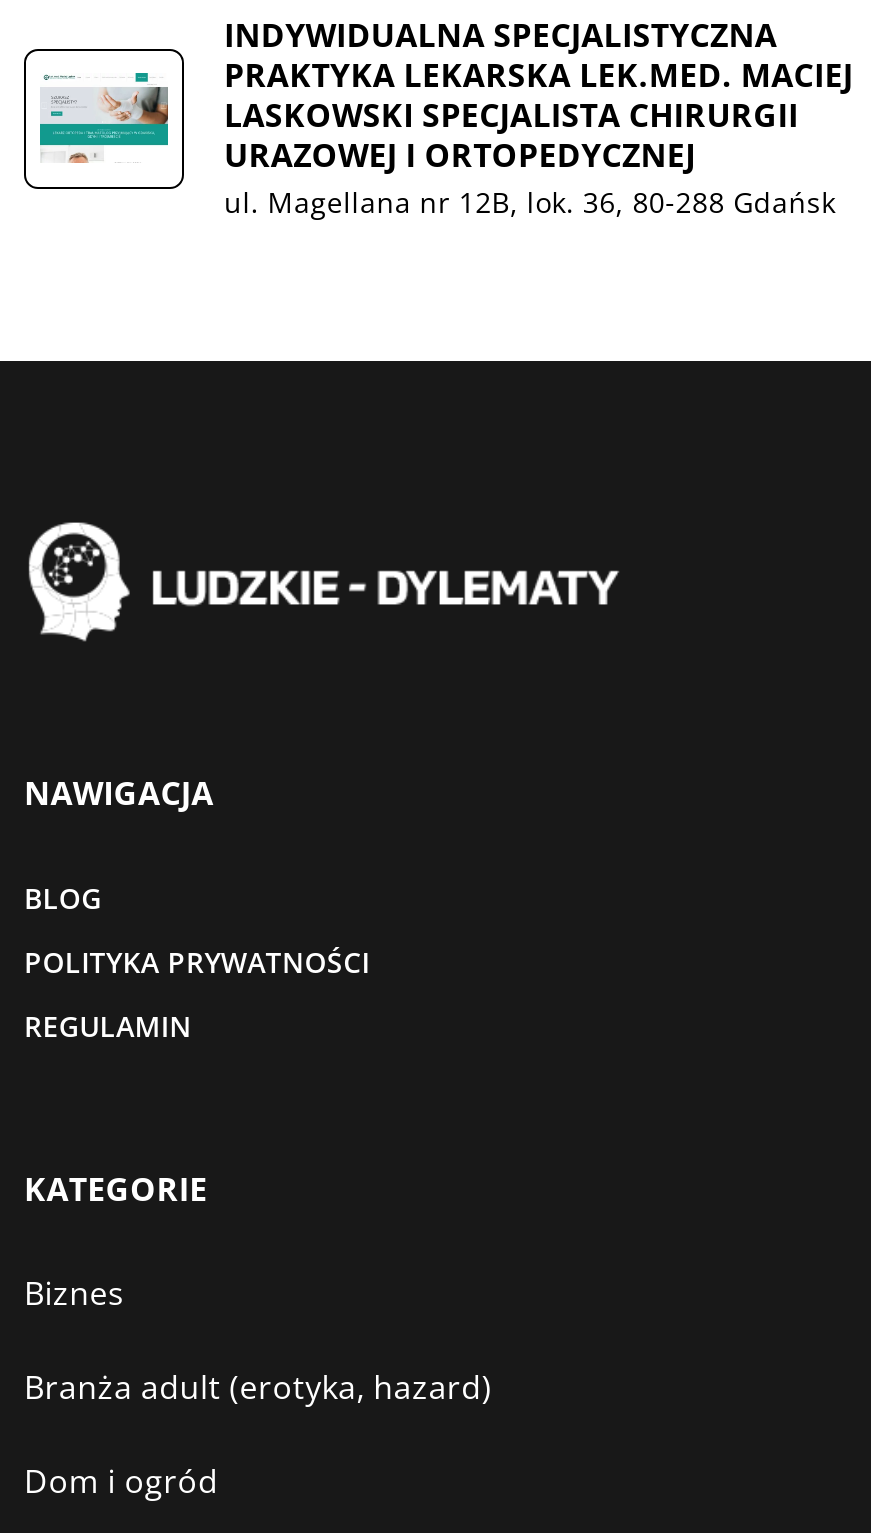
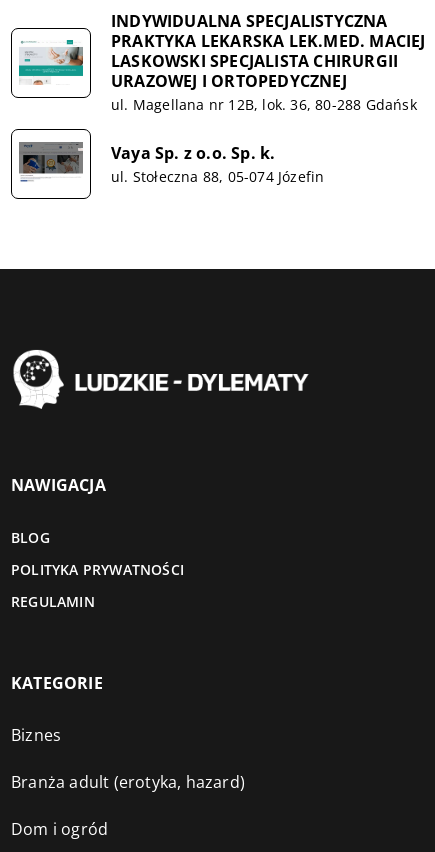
none -> [10,141,324,200] [image] | Vaya Sp. z o.o. Sp. k. | ul. Stołeczna 88, 05-074 Józefin

